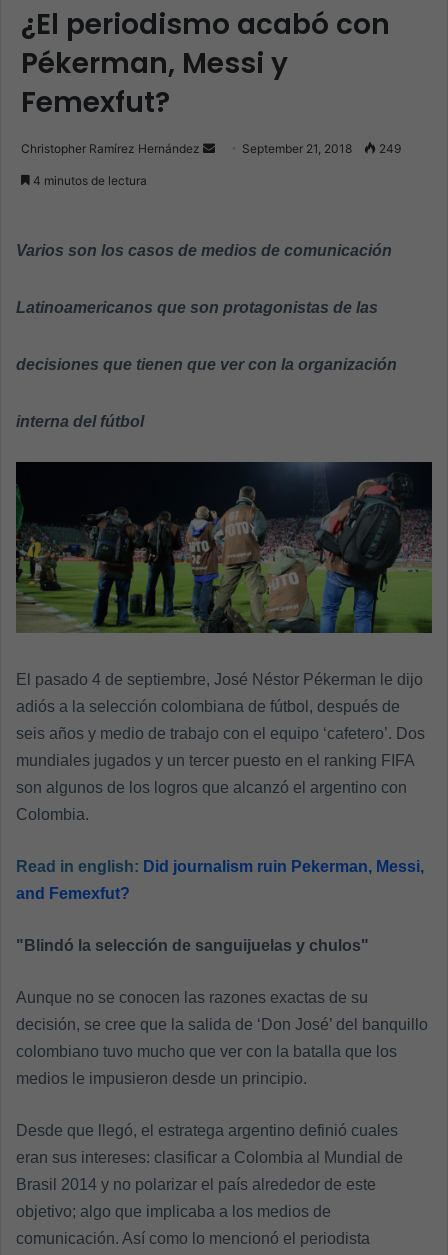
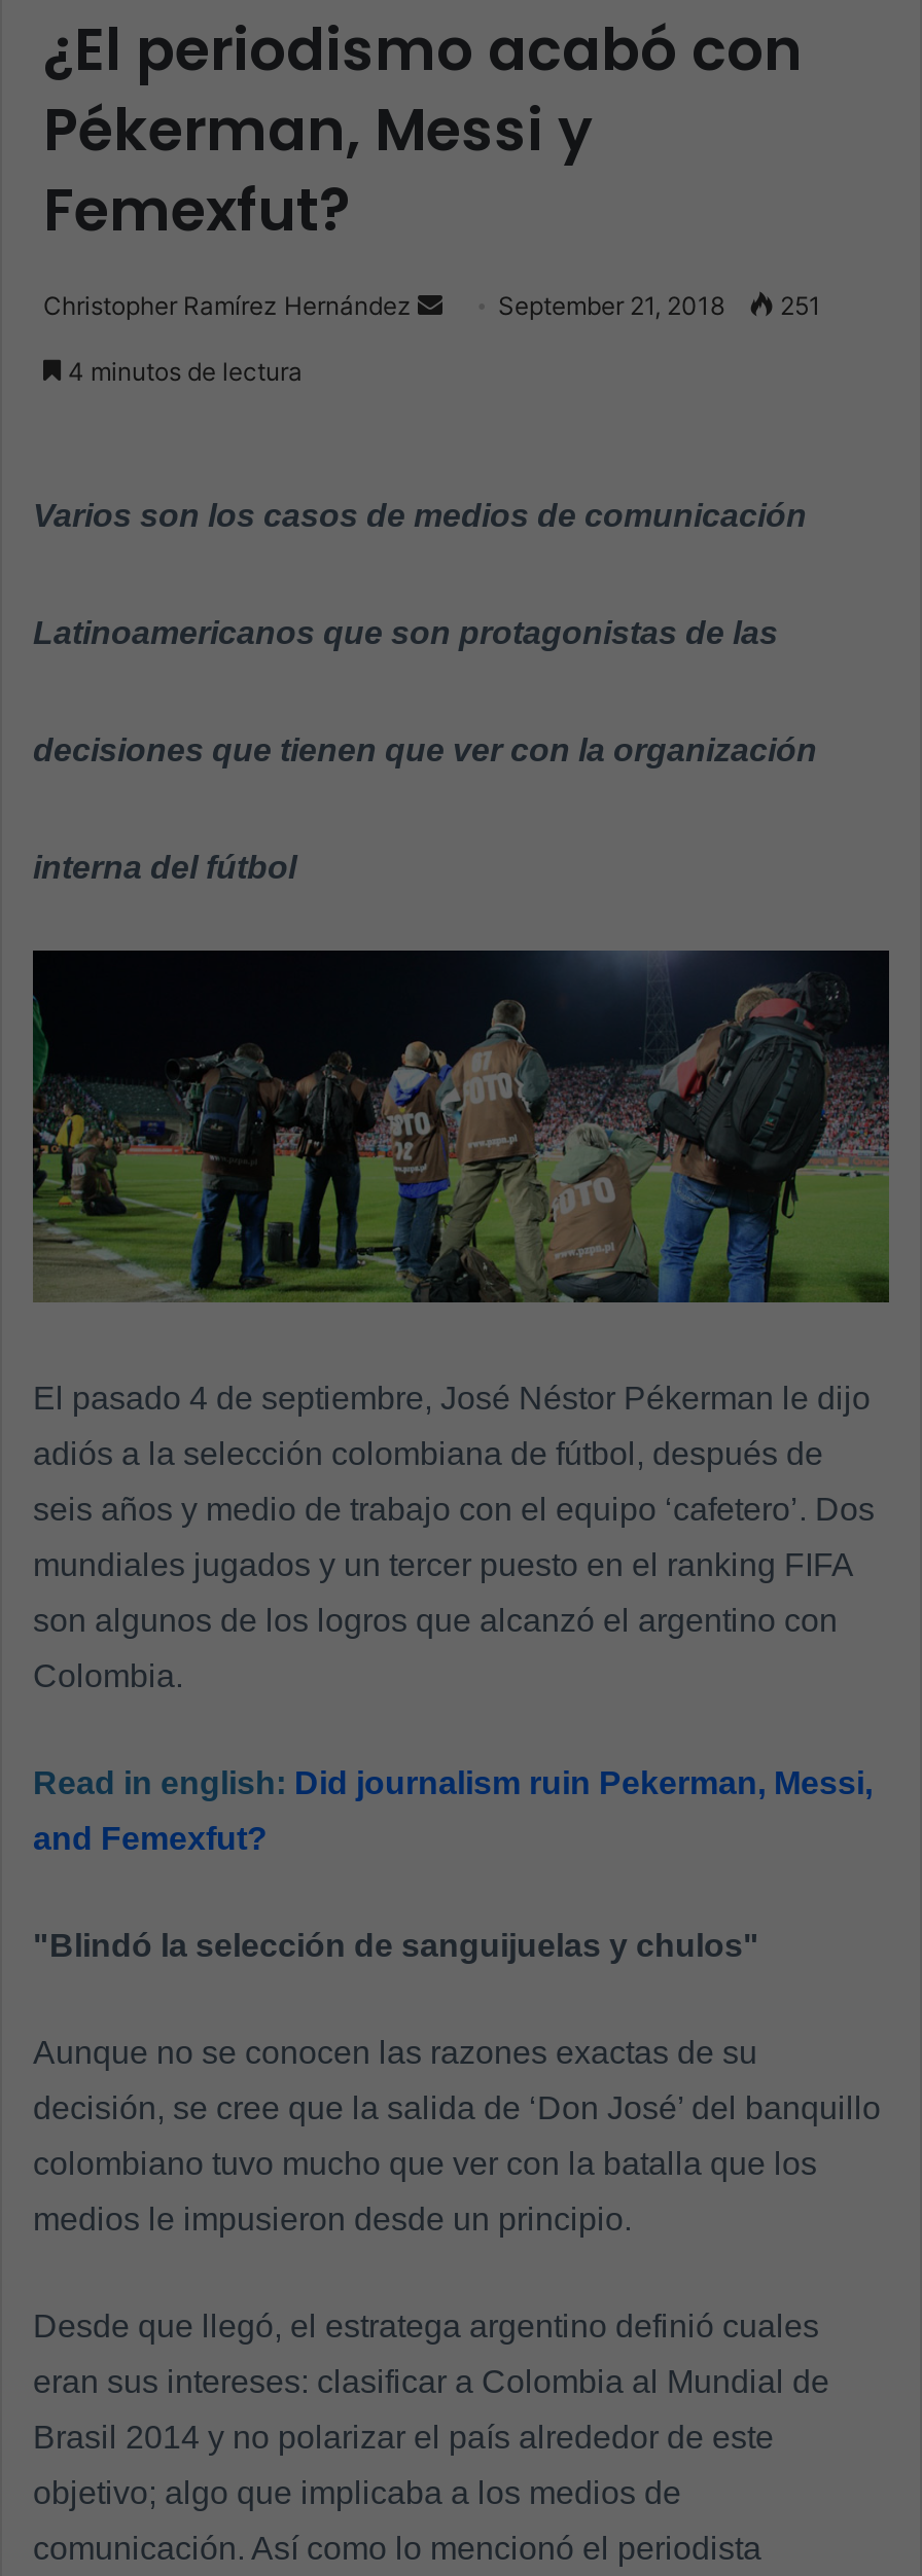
[376,141,401,156] 249 -> [774,291,821,322] 251

